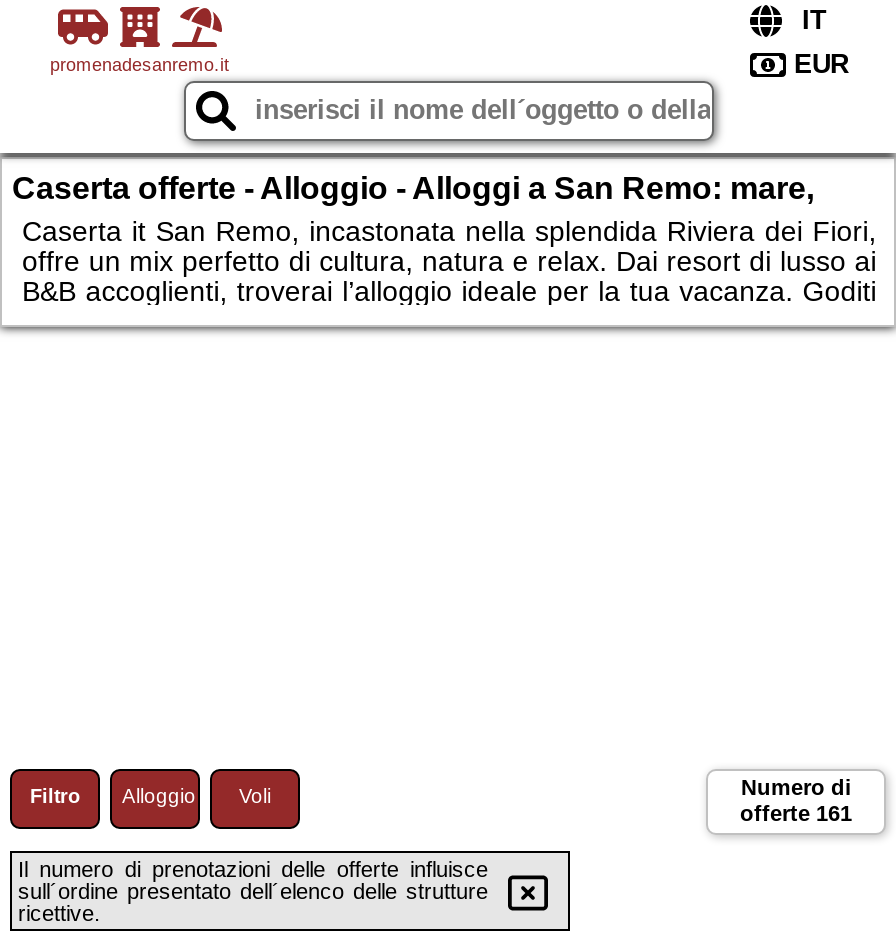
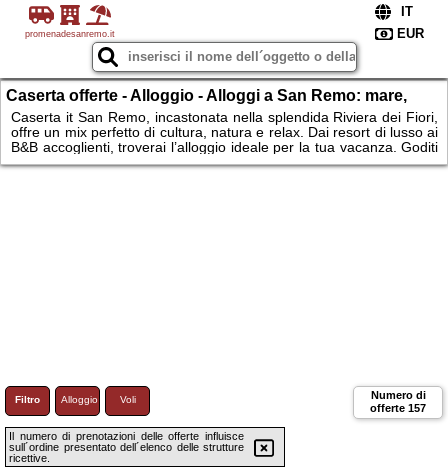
[740,801,852,825] offerte 161 -> [370,402,426,414] offerte 157

